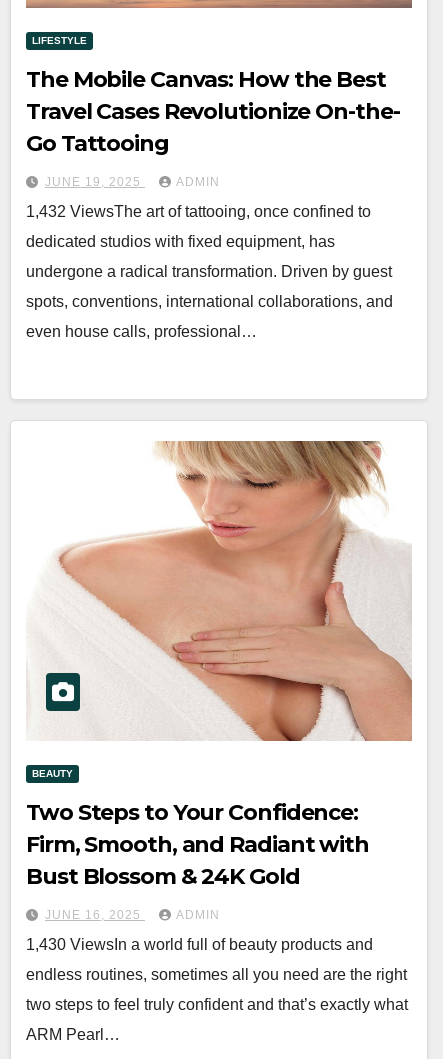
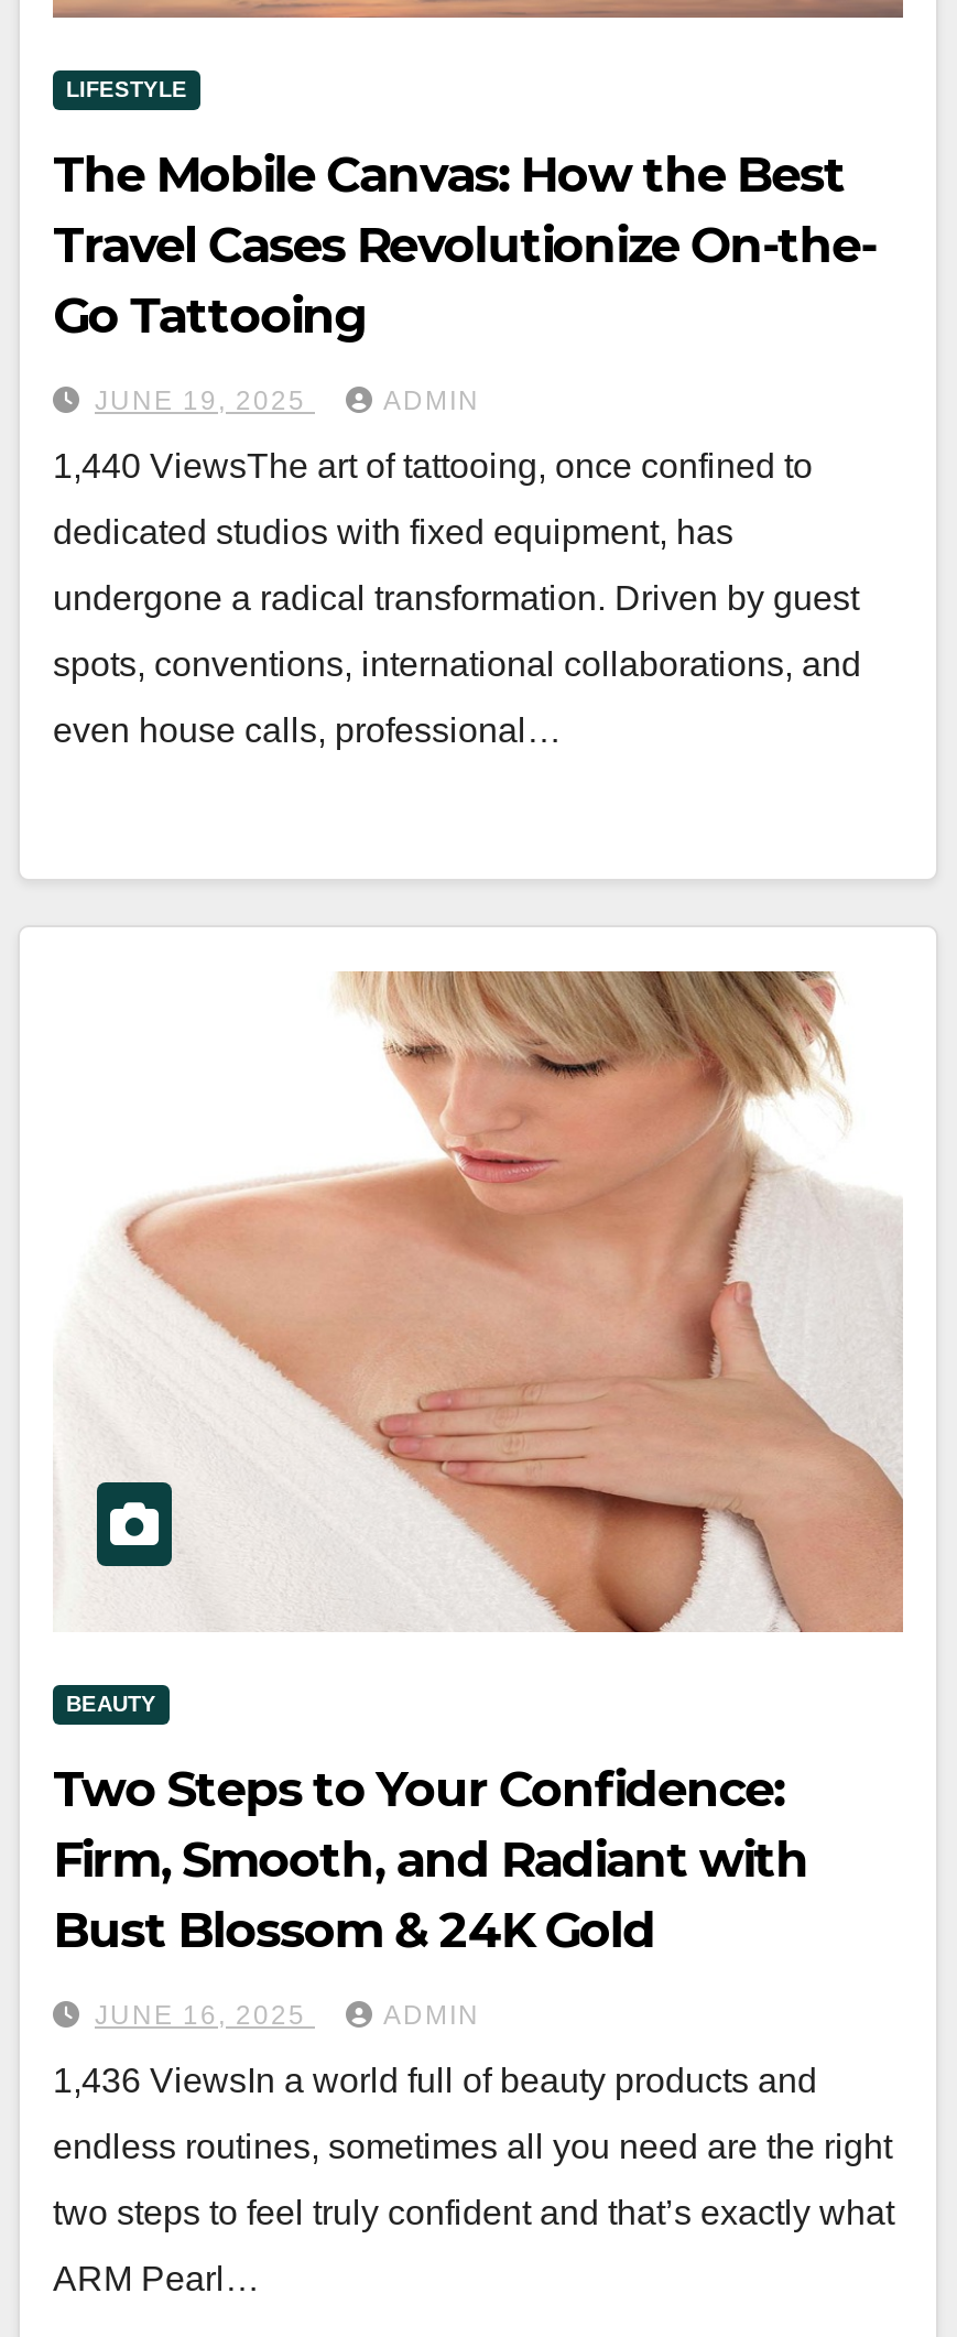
[26,203,371,220] 1,432 ViewsThe art of tattooing, once confined to -> [53,447,813,485] 1,440 ViewsThe art of tattooing, once confined to
[26,936,373,953] 1,430 ViewsIn a world full of beauty products and -> [53,2062,817,2099] 1,436 ViewsIn a world full of beauty products and

